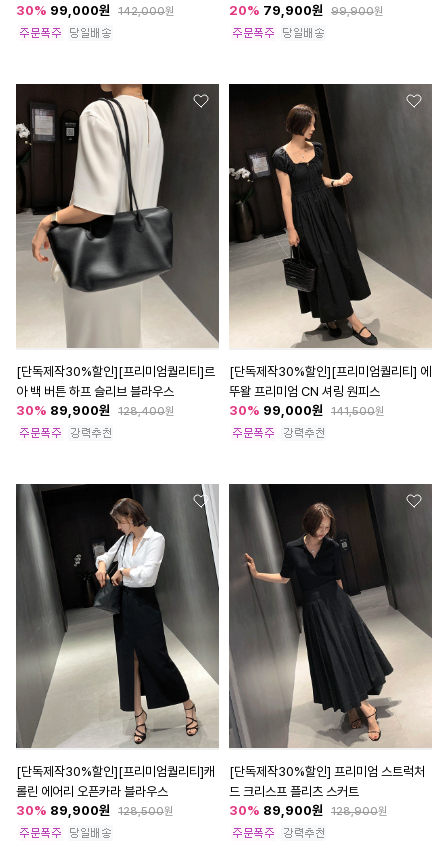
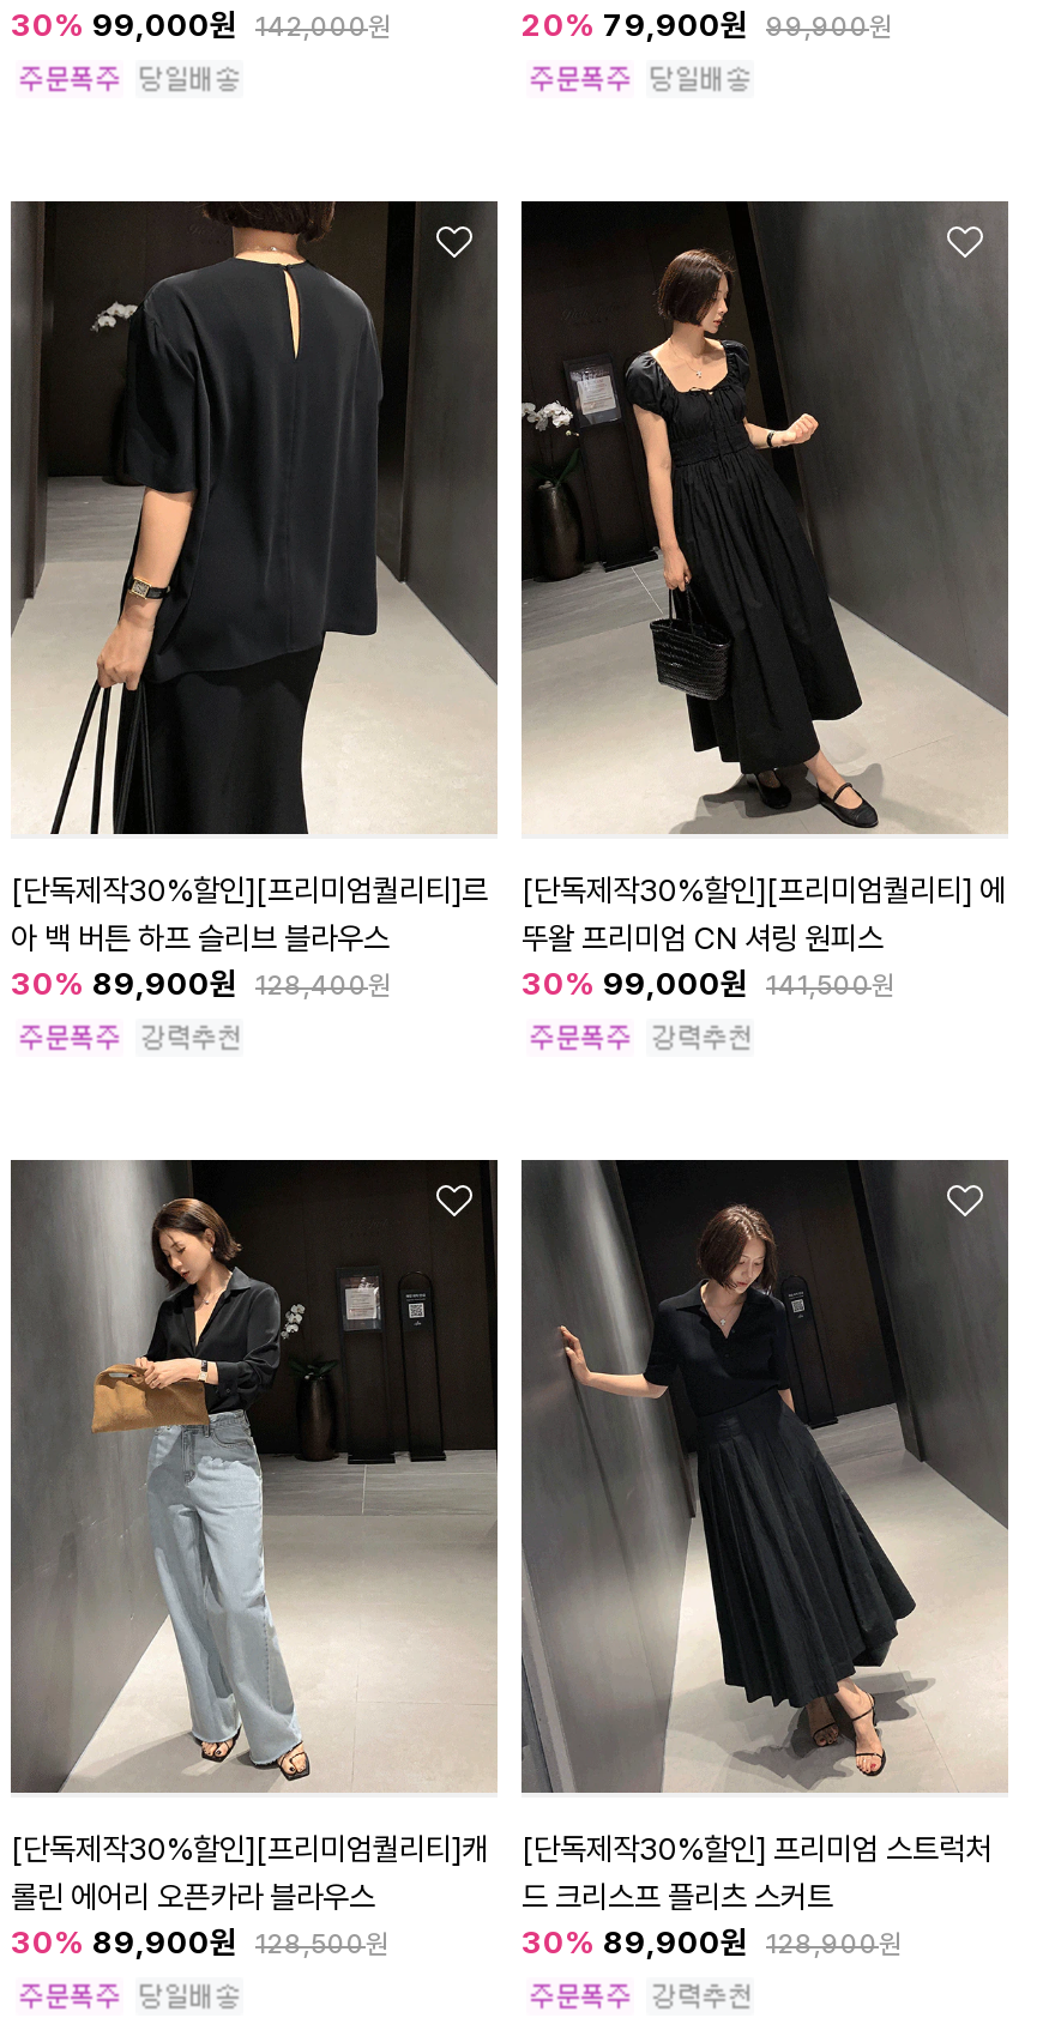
[16,83,219,348] [image] -> [11,199,495,836] [image]
[18,484,219,747] [image] -> [16,1158,500,1793] [image]

